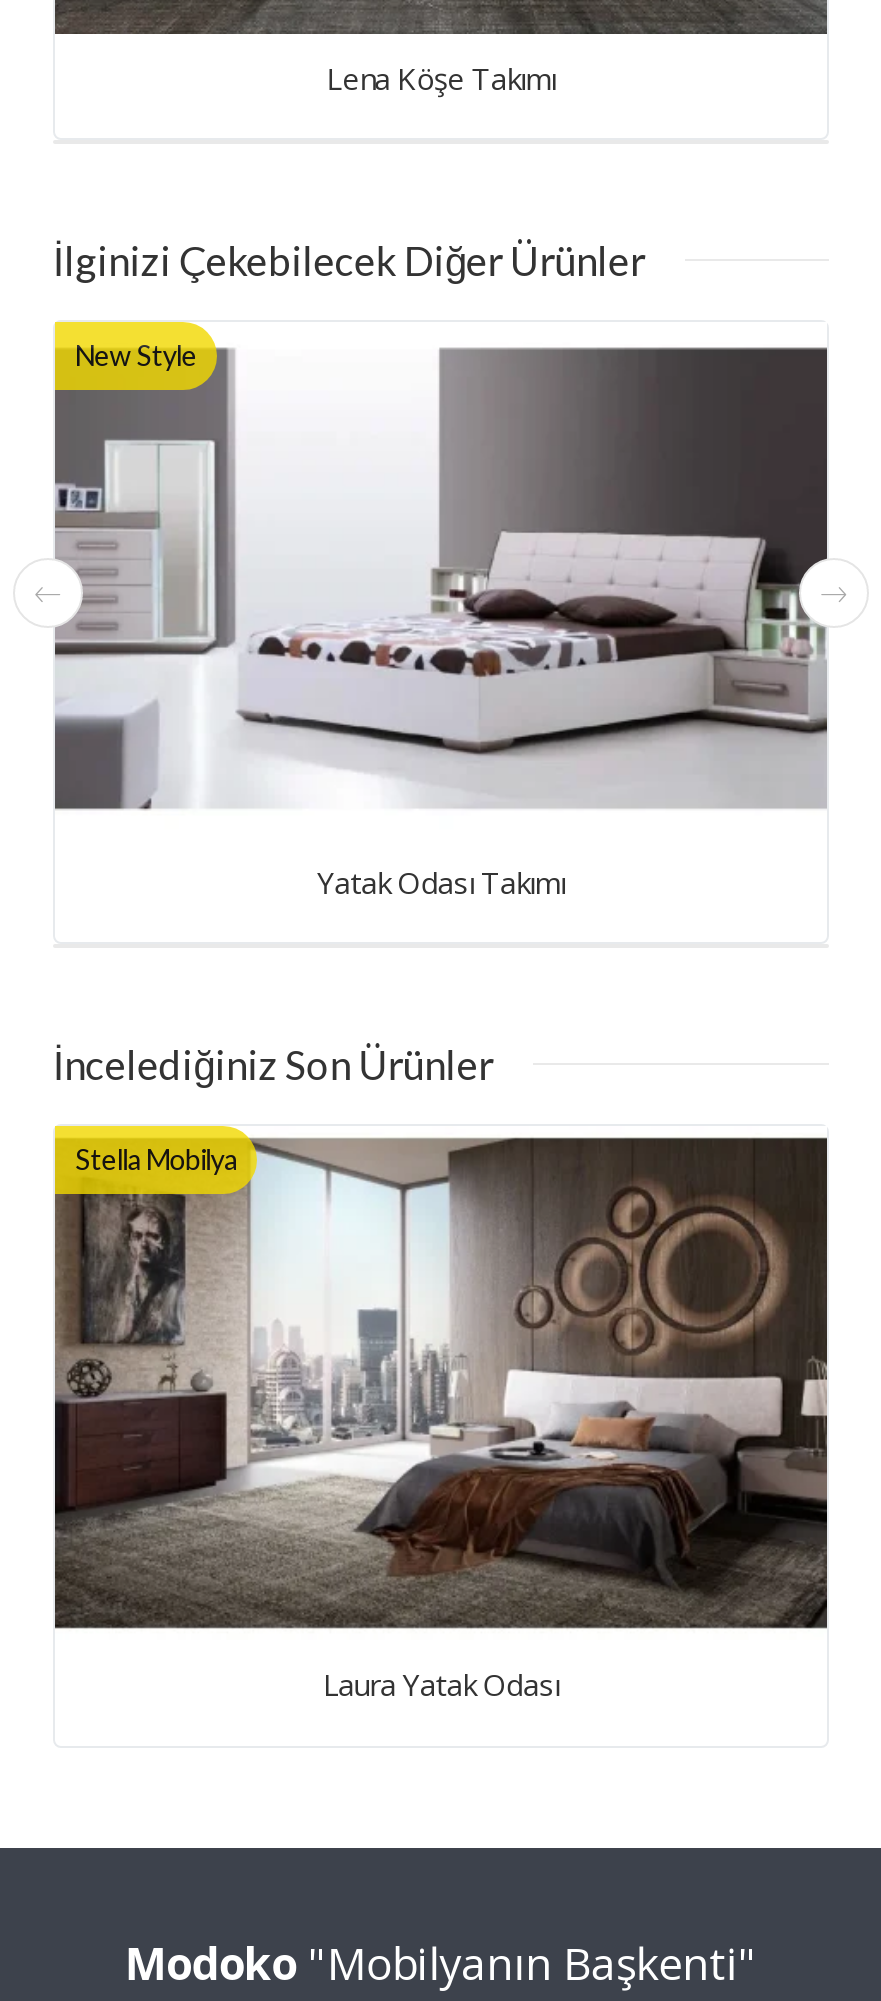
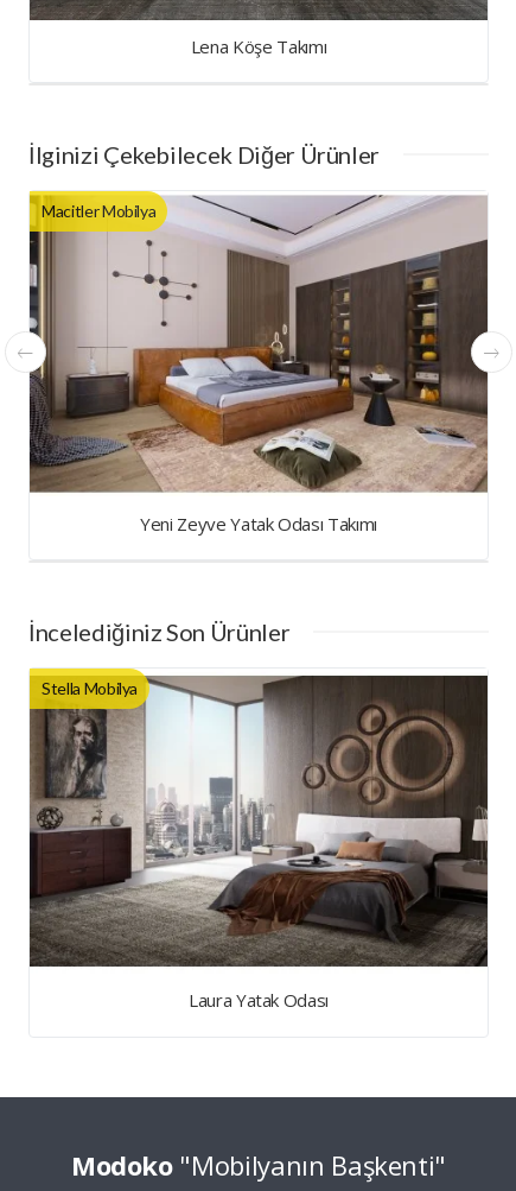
[55,322,829,830] [image] | New Style -> [28,190,489,494] [image] | Macitler Mobilya
[317,861,565,901] Yatak Odası Takımı -> [140,511,377,535] Yeni Zeyve Yatak Odası Takımı

